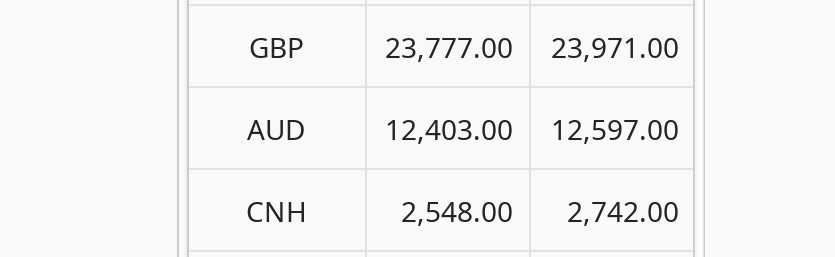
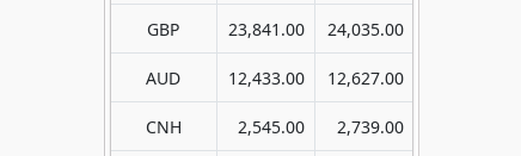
[385,28,513,66] 23,777.00 -> [228,18,305,40] 23,841.00
[551,28,679,66] 23,971.00 -> [327,18,404,40] 24,035.00
[385,110,513,148] 12,403.00 -> [228,66,305,89] 12,433.00
[551,110,679,148] 12,597.00 -> [327,66,404,89] 12,627.00
[401,192,513,230] 2,548.00 -> [238,115,305,138] 2,545.00
[567,192,679,230] 2,742.00 -> [337,115,404,138] 2,739.00

